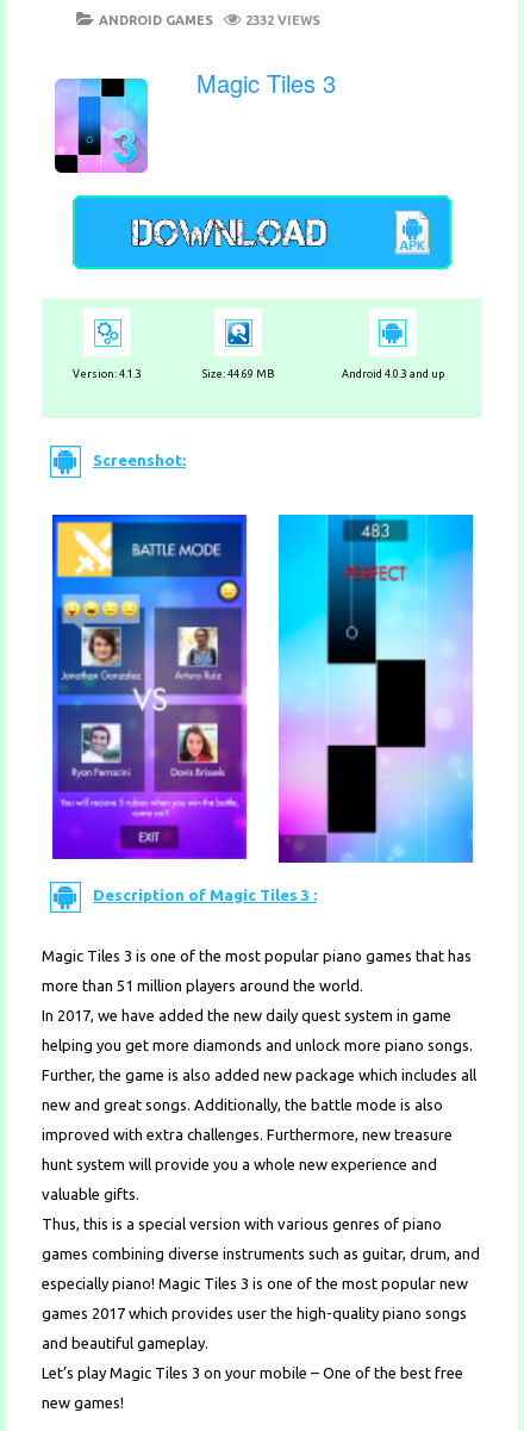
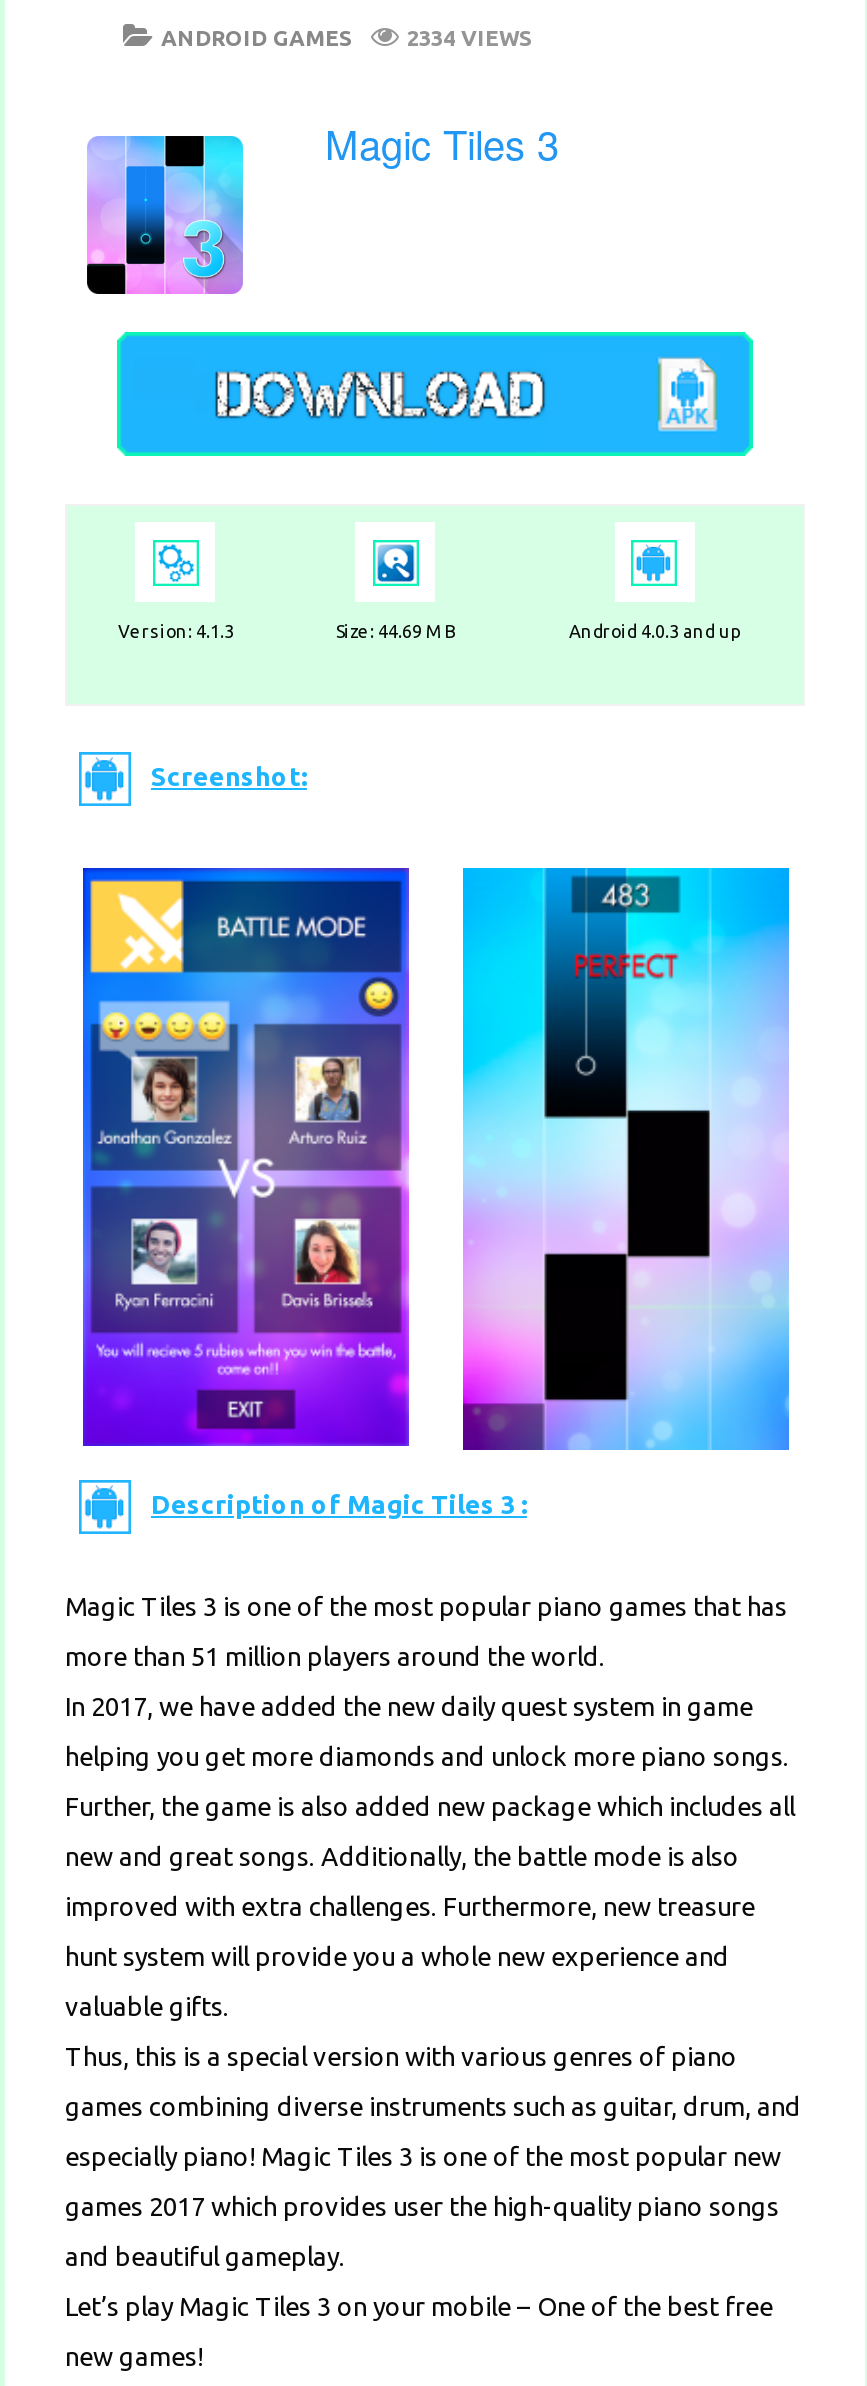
[245,13,320,27] 2332 VIEWS -> [407,26,533,50] 2334 VIEWS

